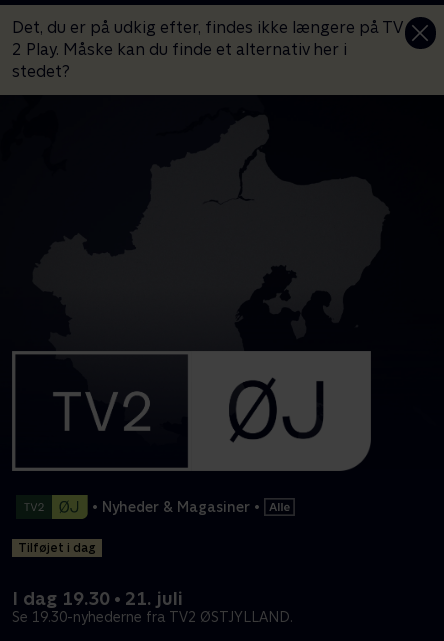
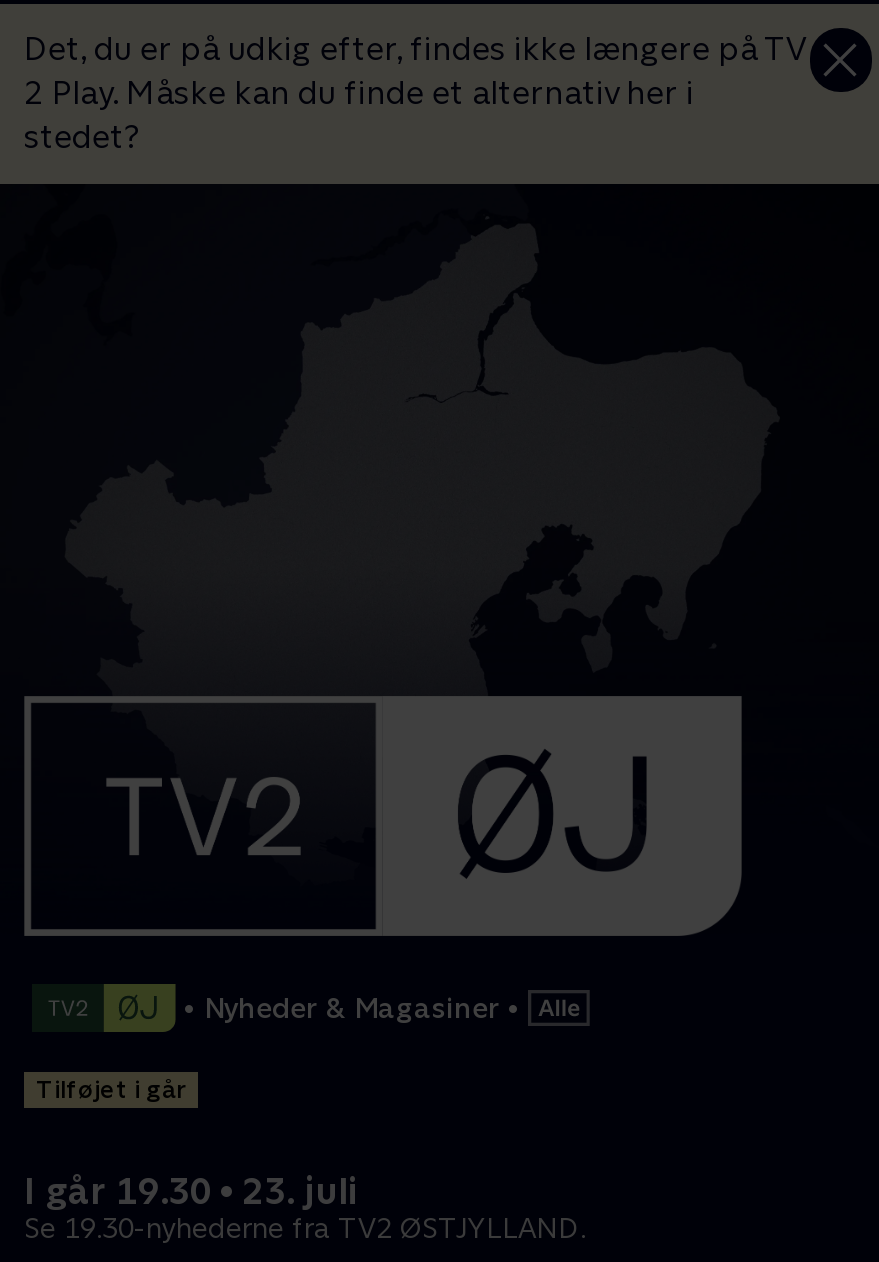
[18,541,96,555] Tilføjet i dag -> [36,1077,186,1105] Tilføjet i går
[12,588,183,609] I dag 19.30 • 21. juli -> [24,1171,358,1213] I går 19.30 • 23. juli

